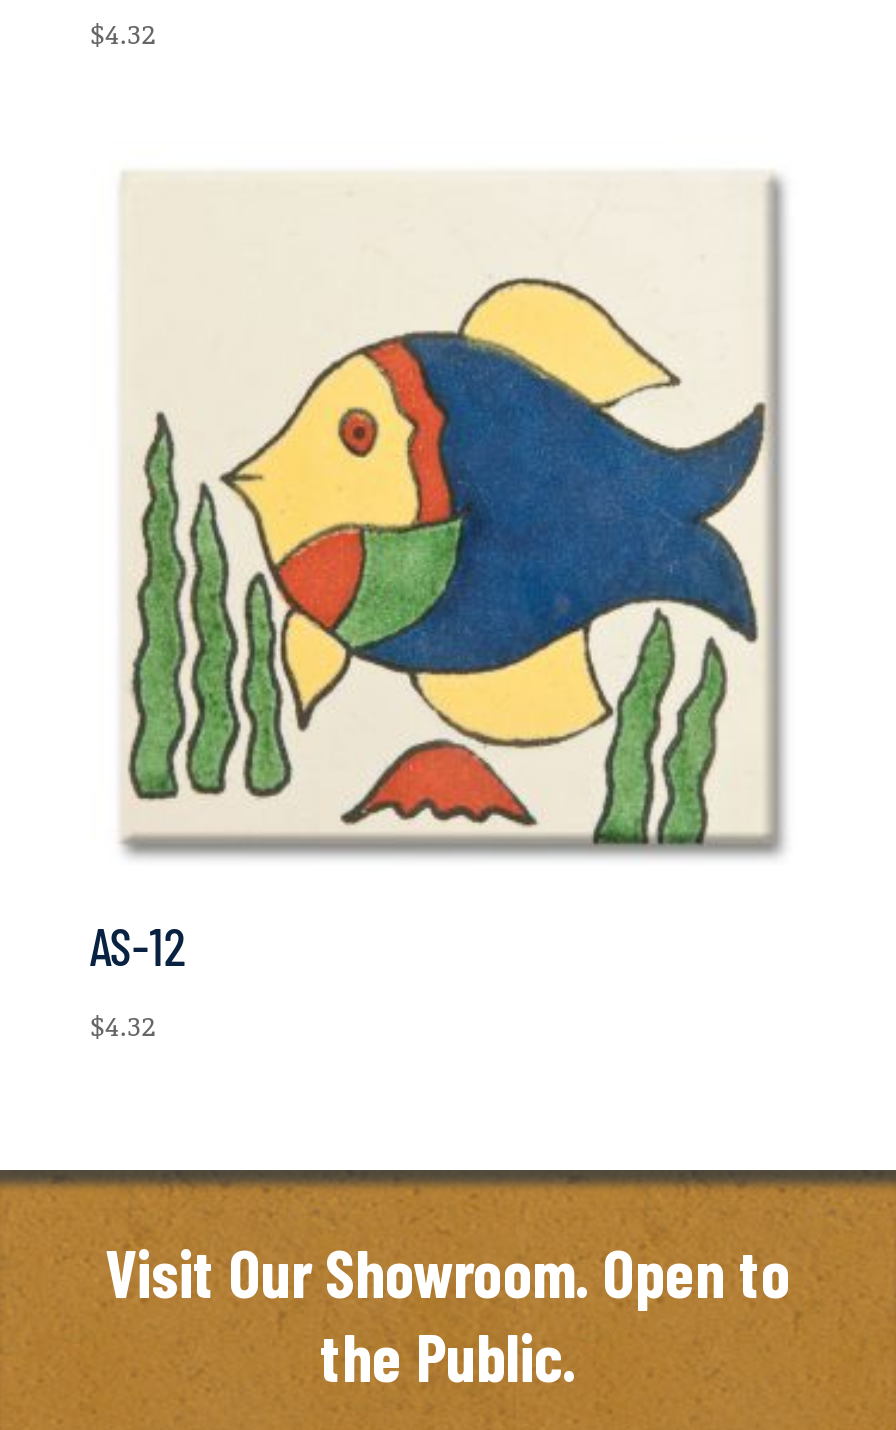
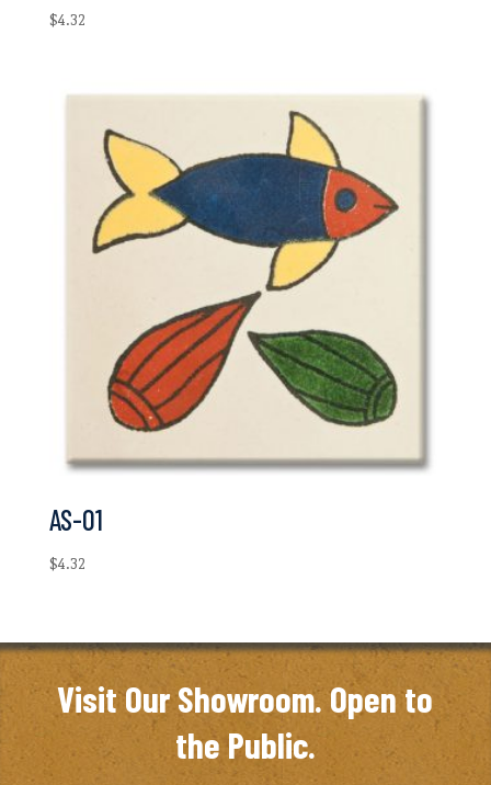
[90,200,766,976] [image] | AS-12 -> [49,110,420,536] [image] | AS-01

